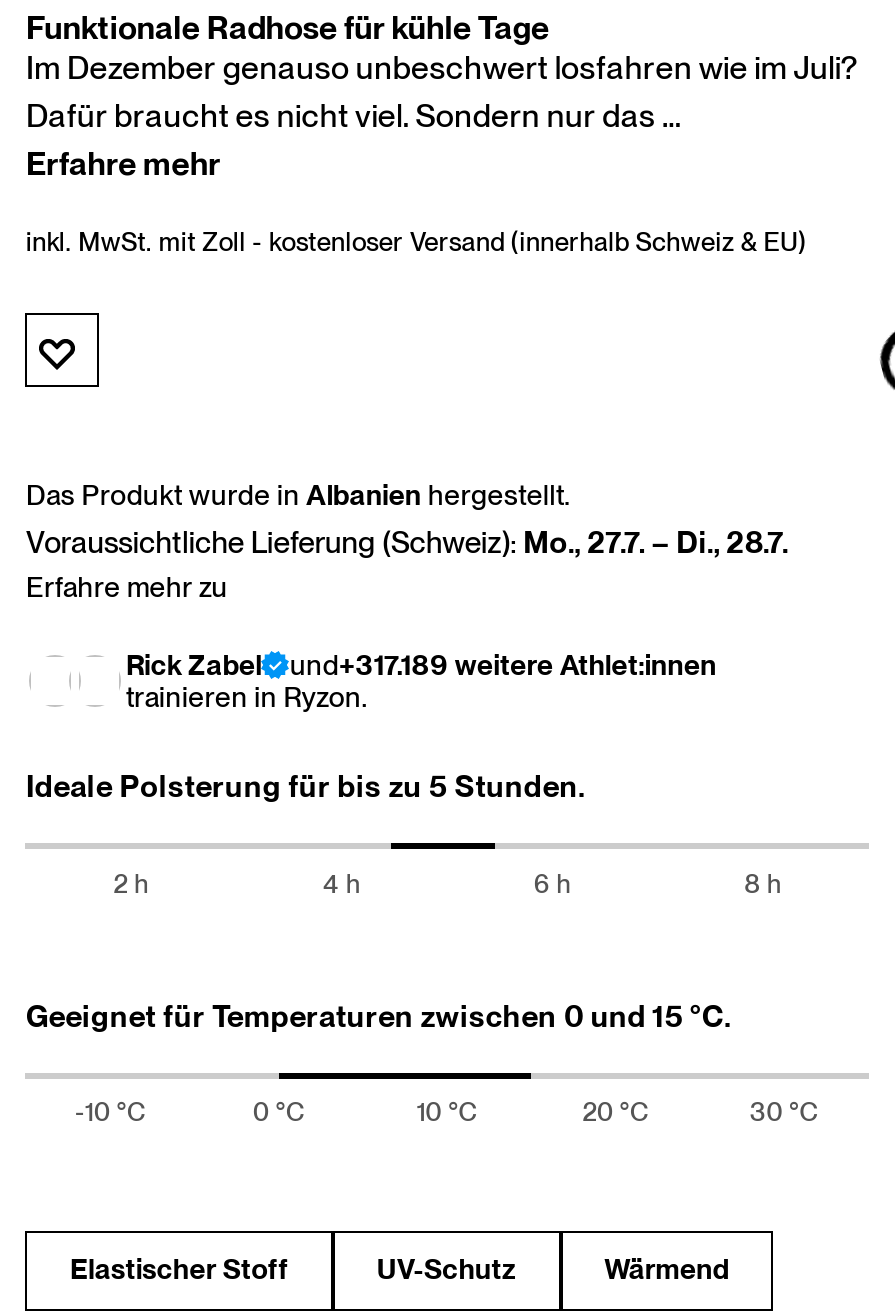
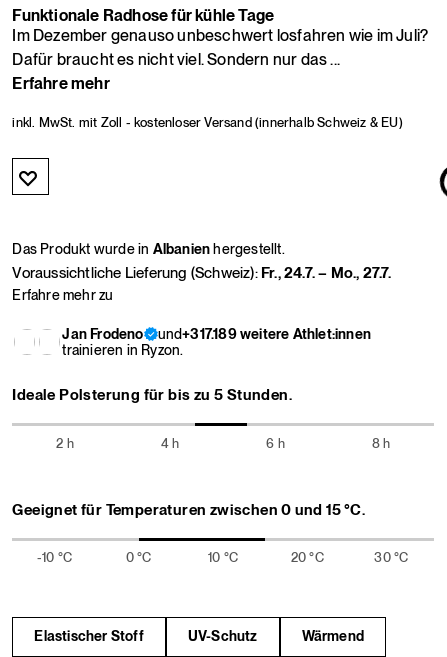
[26,524,788,560] Voraussichtliche Lieferung (Schweiz): Mo., 27.7. – Di., 28.7. -> [12,263,392,281] Voraussichtliche Lieferung (Schweiz): Fr., 24.7. – Mo., 27.7.
[126,649,262,681] Rick Zabel -> [62,326,144,342] Jan Frodeno

